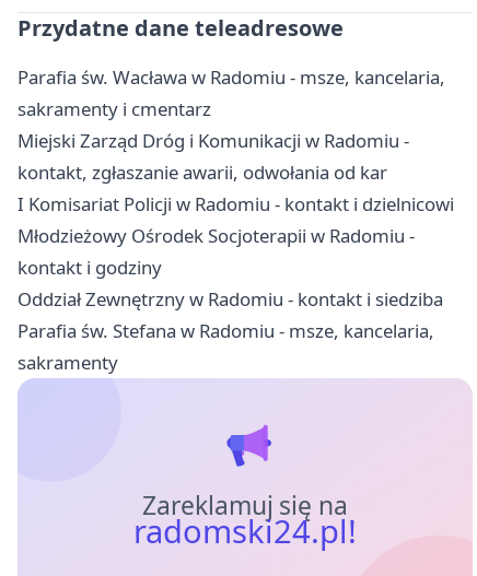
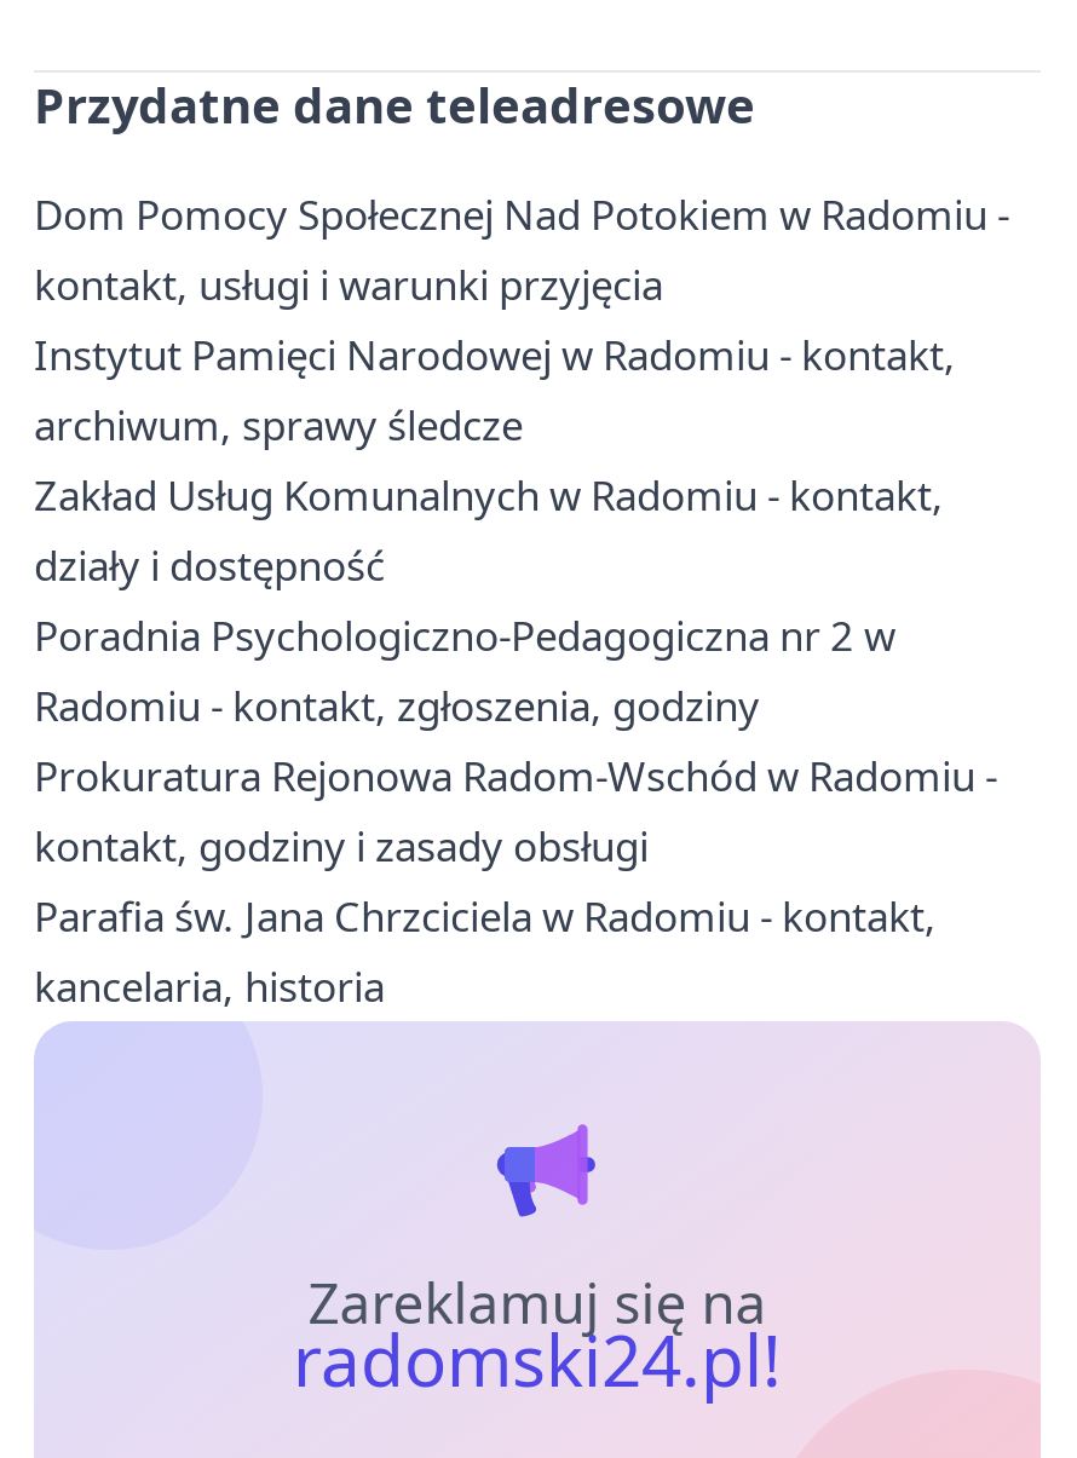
[18,64,454,374] Parafia św. Wacława w Radomiu - msze, kancelaria, | sakramenty i cmentarz | Miejski Zarząd Dróg i Komunikacji w Radomiu - | kontakt, zgłaszanie awarii, odwołania od kar | I Komisariat Policji w Radomiu - kontakt i dzielnicowi | Młodzieżowy Ośrodek Socjoterapii w Radomiu - | kontakt i godziny | Oddział Zewnętrzny w Radomiu - kontakt i siedziba | Parafia św. Stefana w Radomiu - msze, kancelaria, | sakramenty -> [34,185,1009,1013] Dom Pomocy Społecznej Nad Potokiem w Radomiu - | kontakt, usługi i warunki przyjęcia | Instytut Pamięci Narodowej w Radomiu - kontakt, | archiwum, sprawy śledcze | Zakład Usług Komunalnych w Radomiu - kontakt, | działy i dostępność | Poradnia Psychologiczno-Pedagogiczna nr 2 w | Radomiu - kontakt, zgłoszenia, godziny | Prokuratura Rejonowa Radom-Wschód w Radomiu - | kontakt, godziny i zasady obsługi | Parafia św. Jana Chrzciciela w Radomiu - kontakt, | kancelaria, historia

